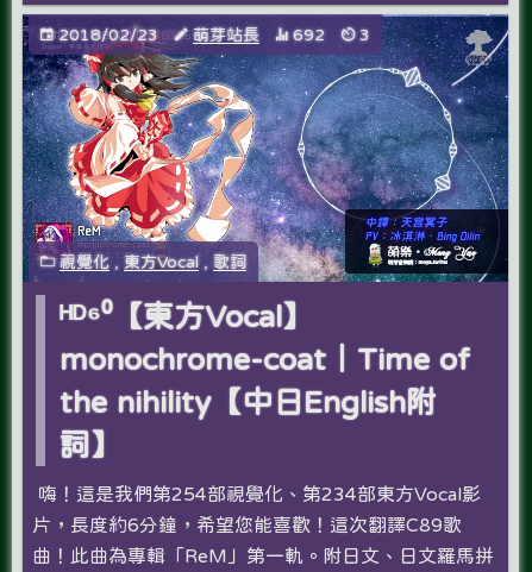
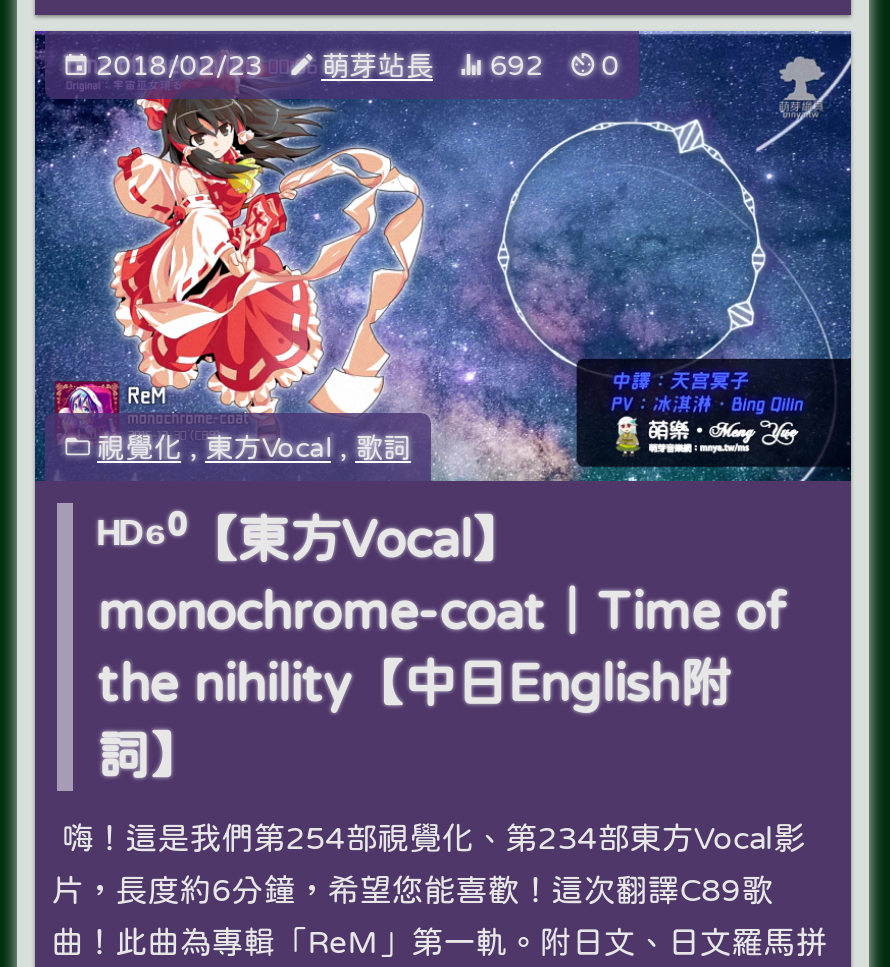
[54,26,370,42] 2018/02/23 萌芽站長 692 3 -> [87,50,619,78] 2018/02/23 萌芽站長 692 0

